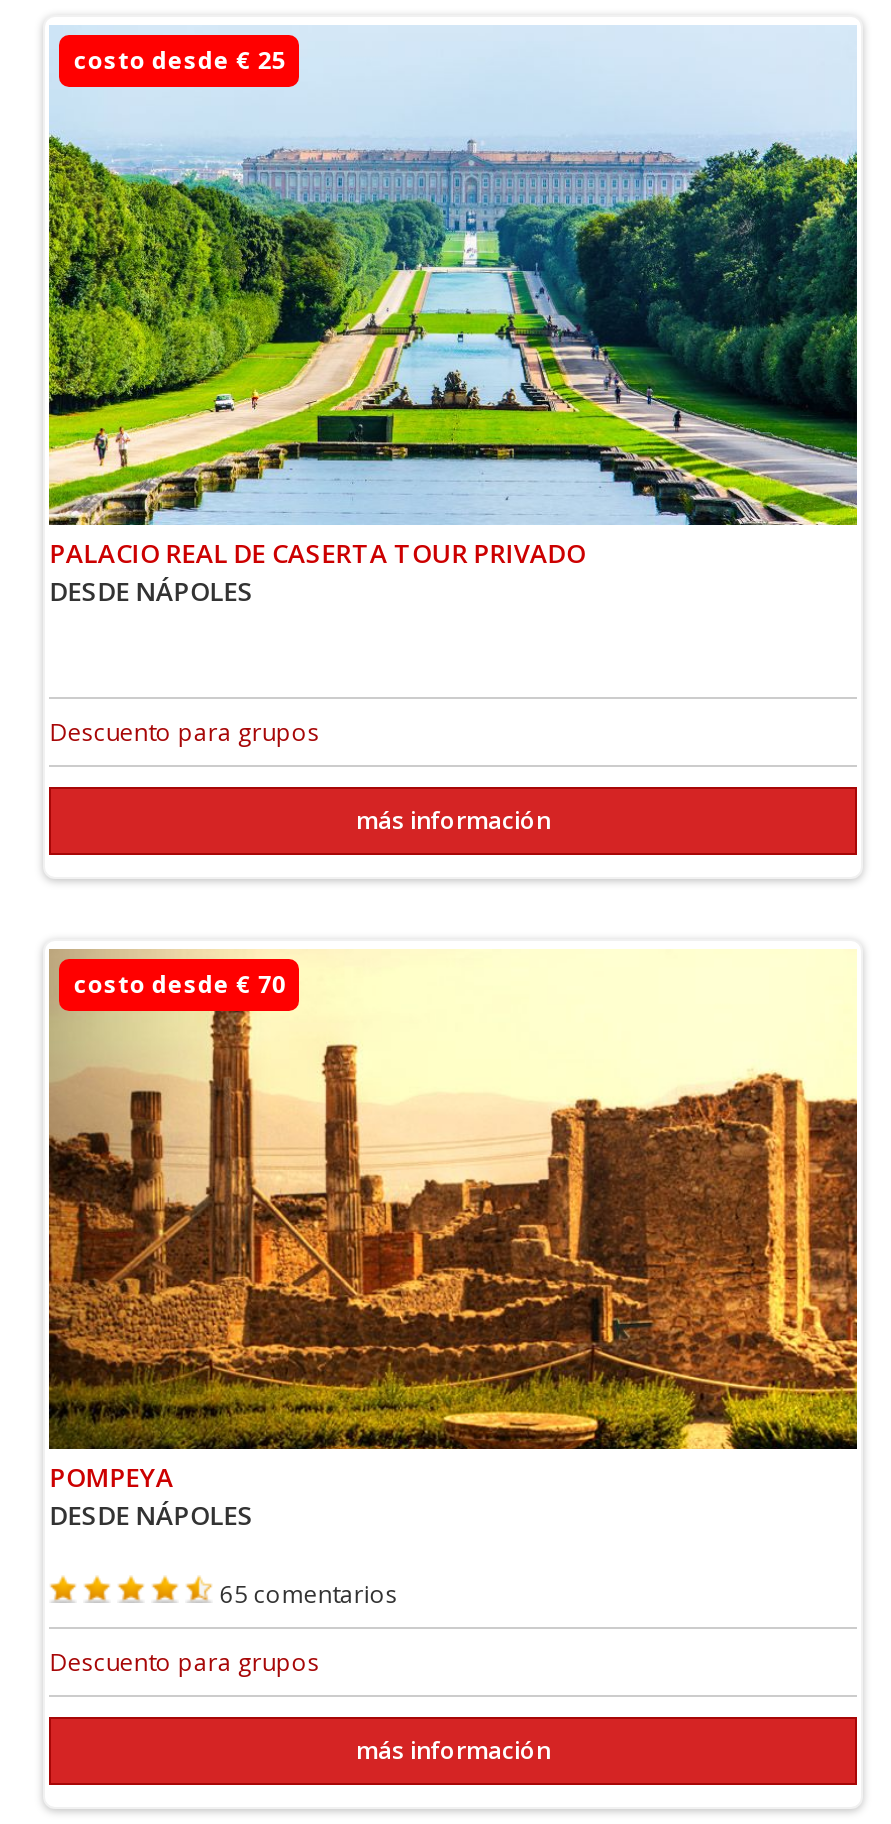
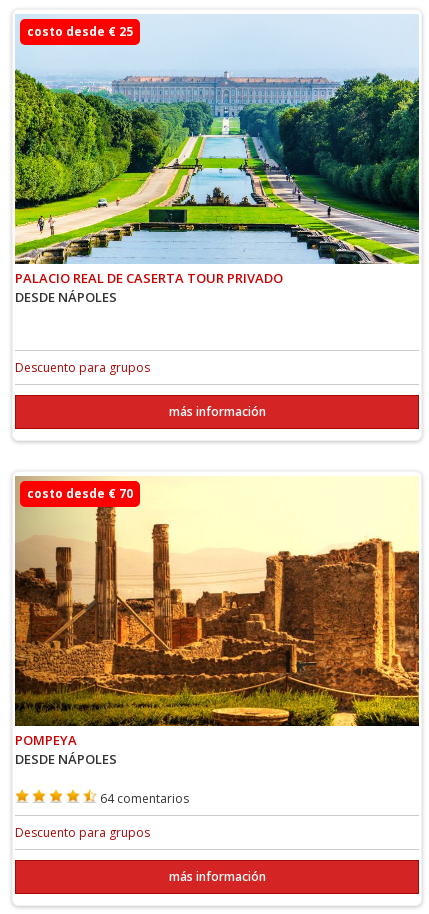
[220,1576,398,1610] 65 comentarios -> [100,790,189,807] 64 comentarios

